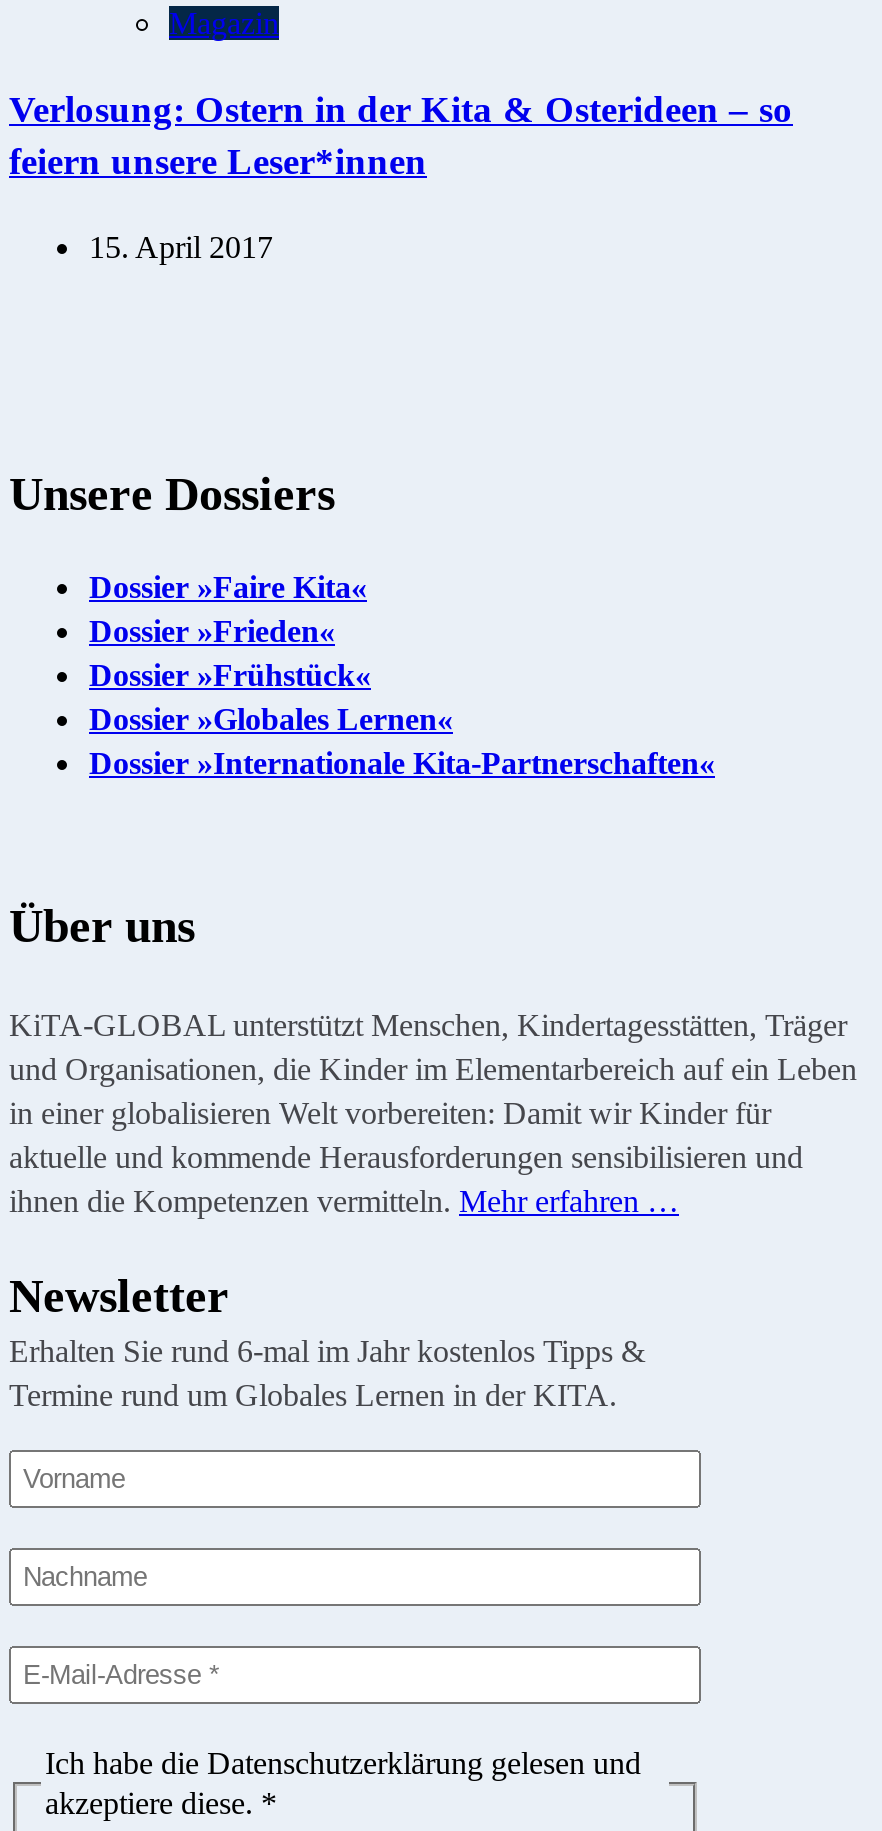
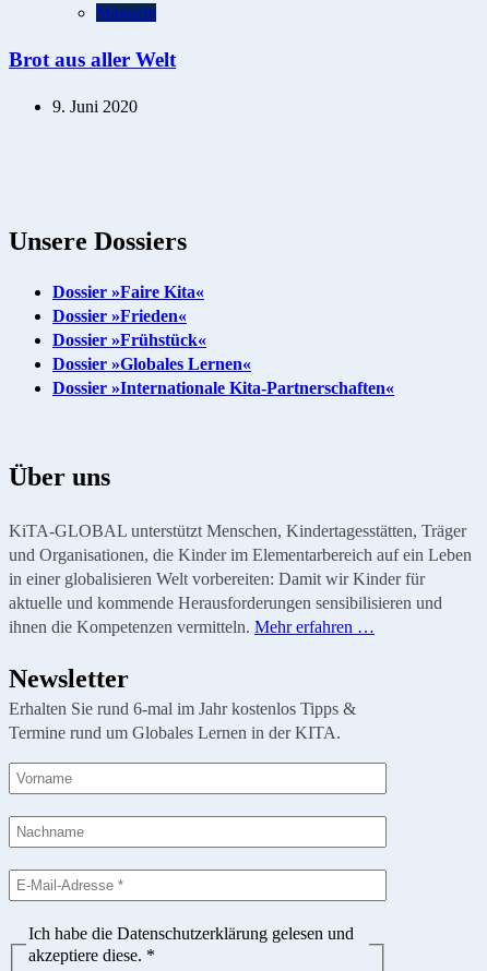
[9,88,793,182] Verlosung: Ostern in der Kita & Osterideen – so | feiern unsere Leser*innen -> [9,48,176,71] Brot aus aller Welt
[89,229,273,263] 15. April 2017 -> [52,97,138,115] 9. Juni 2020

